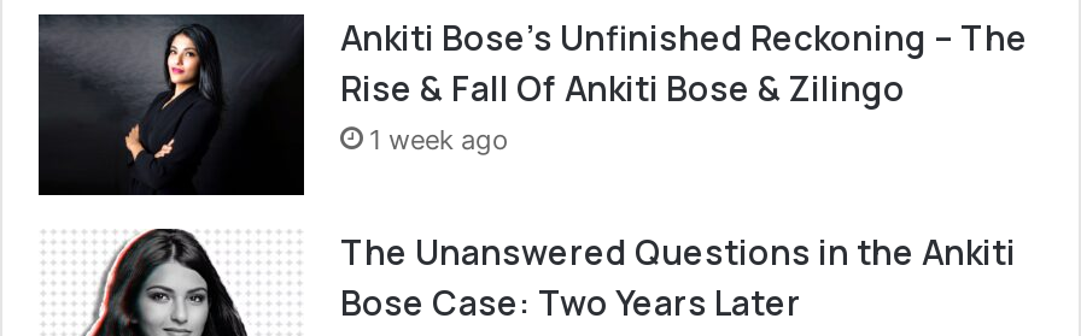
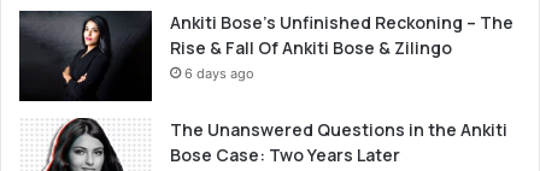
[369,124,509,157] 1 week ago -> [184,65,254,82] 6 days ago

